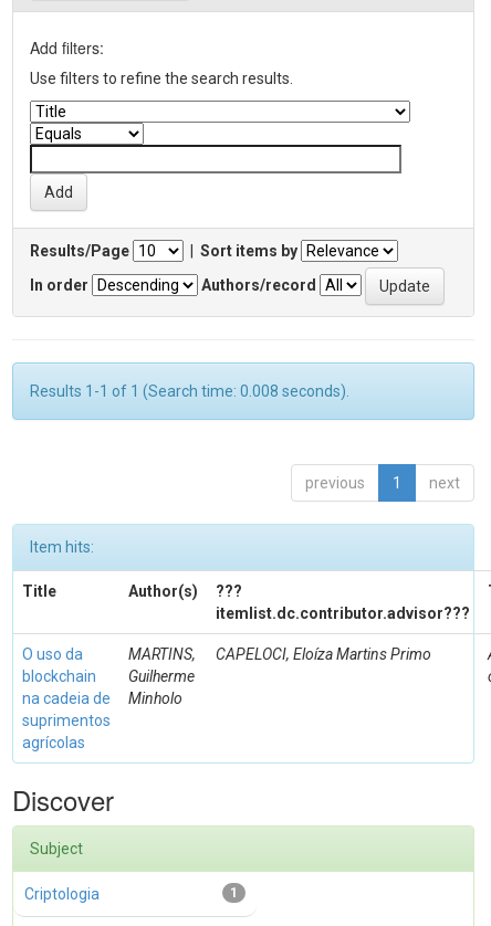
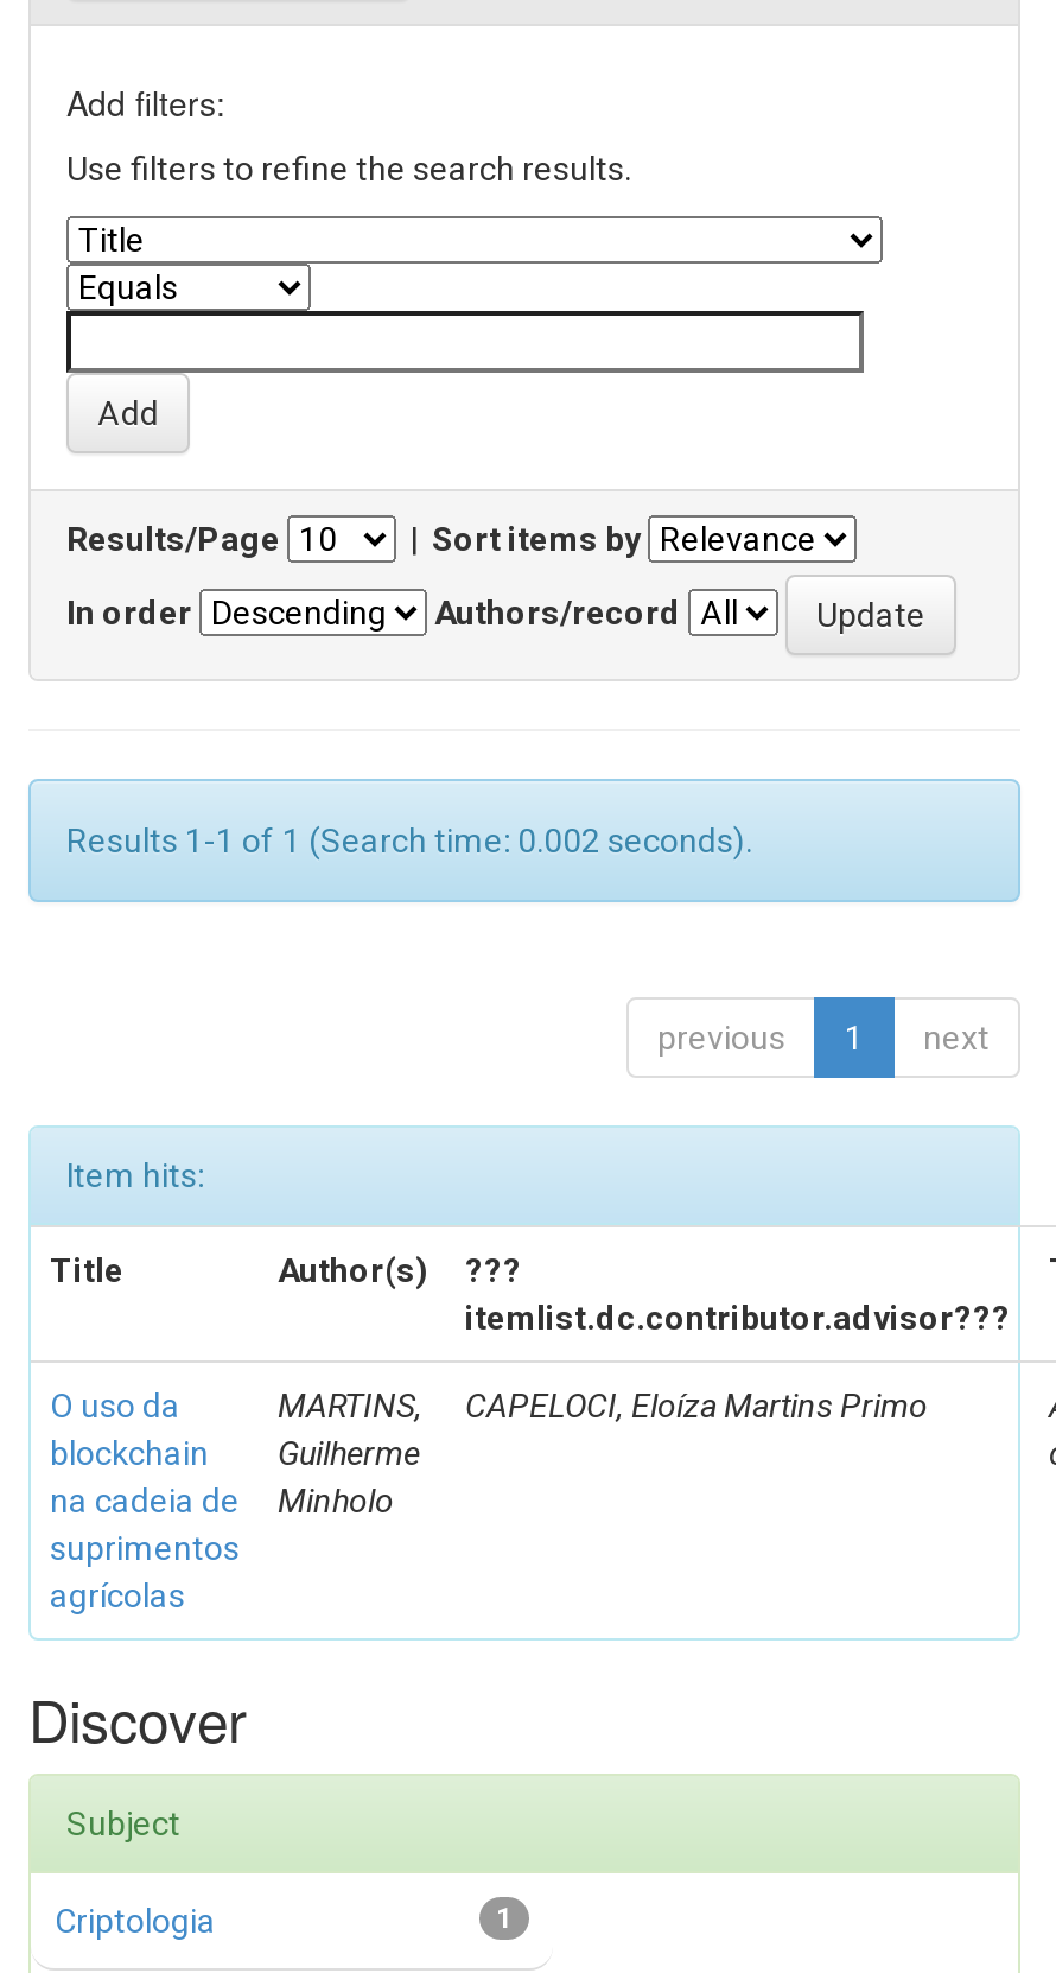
[30,382,349,400] Results 1-1 of 1 (Search time: 0.008 seconds). -> [66,821,752,859] Results 1-1 of 1 (Search time: 0.002 seconds).

